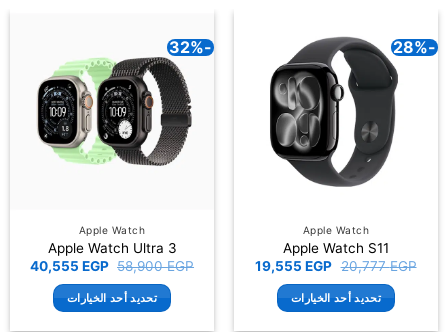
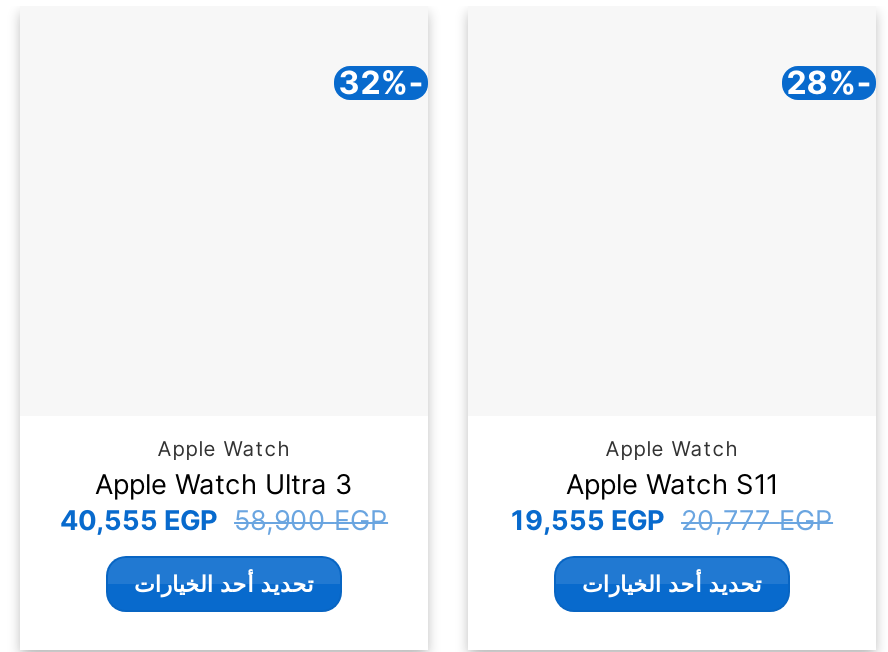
[269,36,399,187] [image] -> none
[37,56,193,167] [image] -> none

